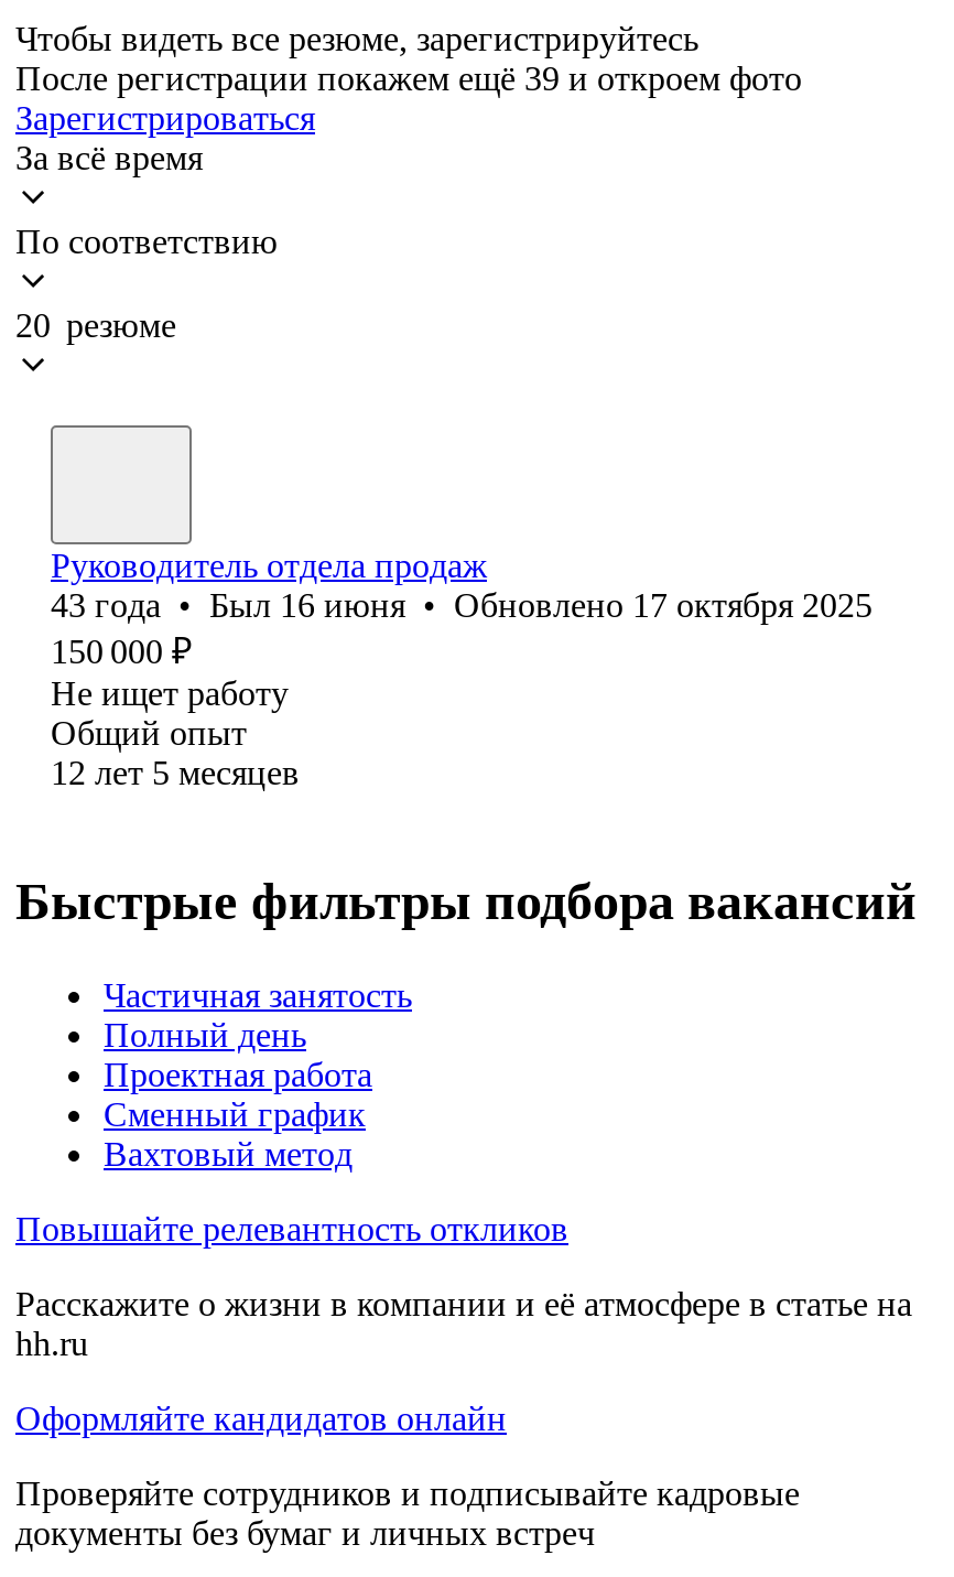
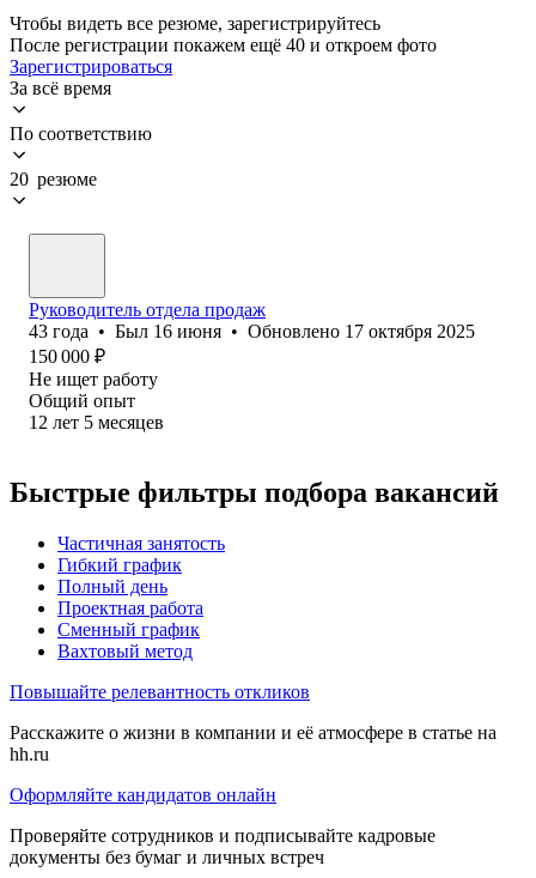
[15,59,802,97] После регистрации покажем ещё 39 и откроем фото -> [10,35,437,55] После регистрации покажем ещё 40 и откроем фото
none -> [57,554,182,575] Гибкий график

